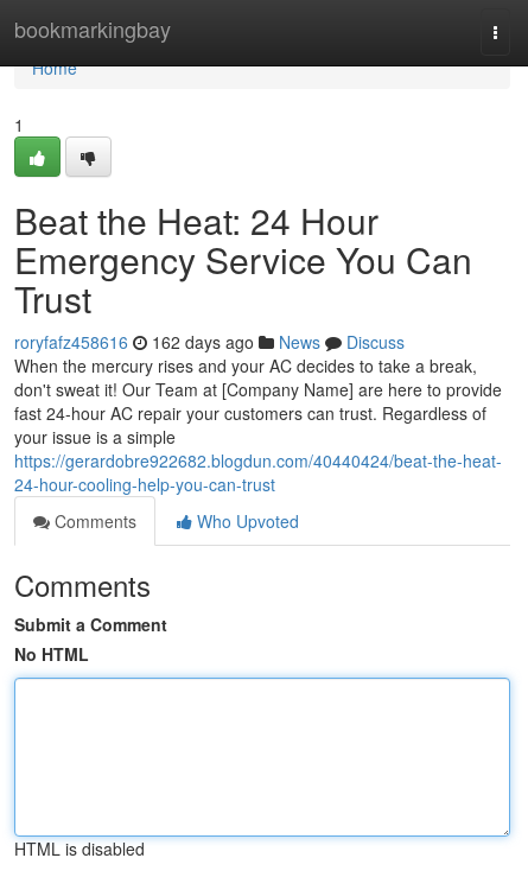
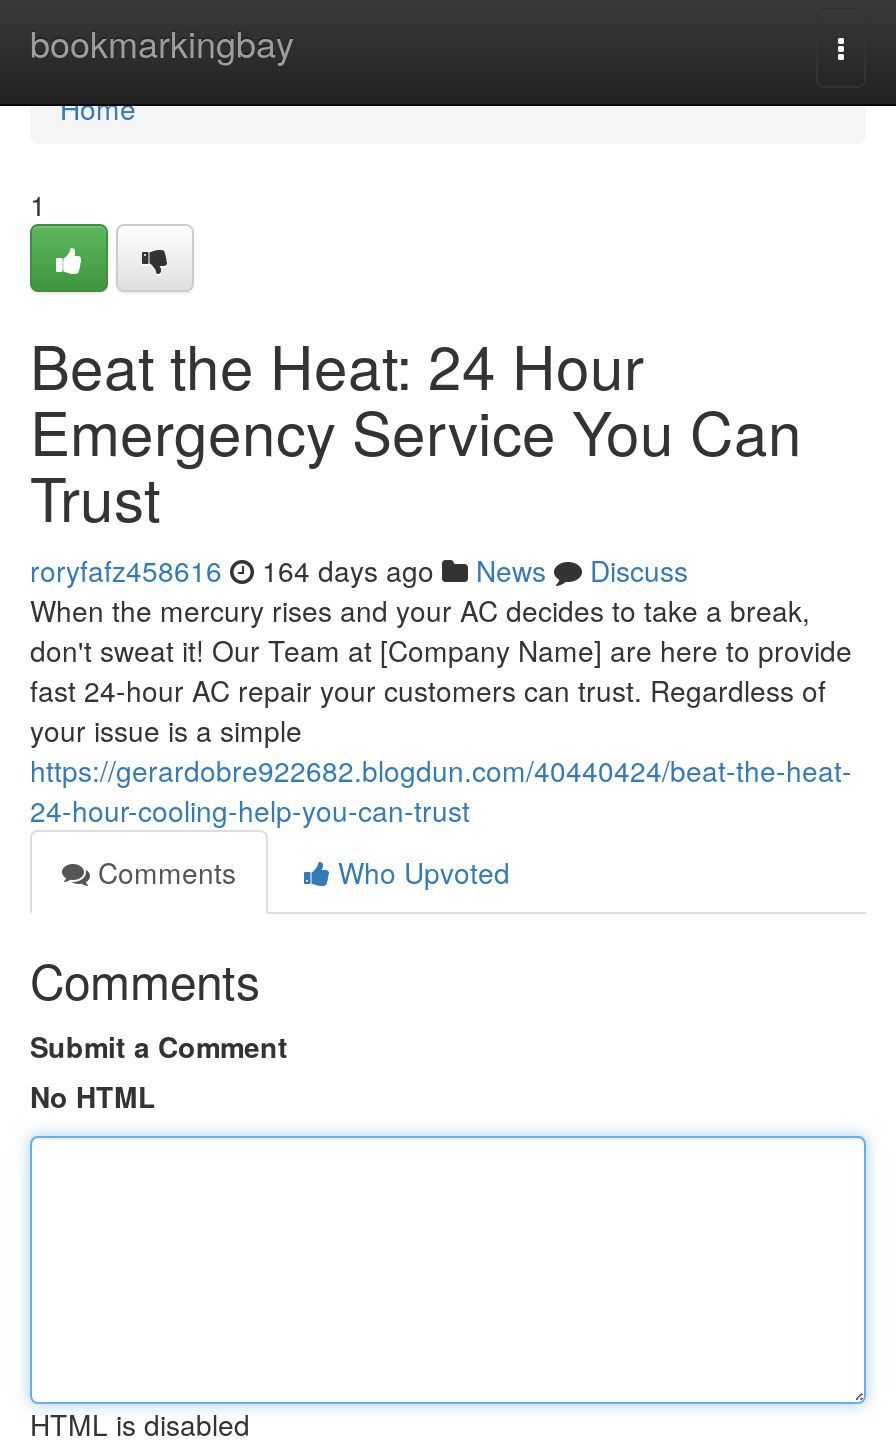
[14,330,405,354] roryfafz458616 162 days ago News Discuss -> [30,550,688,590] roryfafz458616 164 days ago News Discuss

